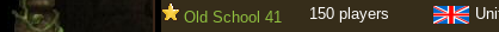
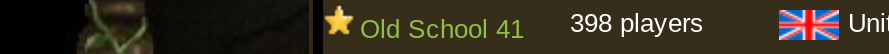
[183,5,389,26] Old School 41 150 players -> [360,8,704,44] Old School 41 398 players

